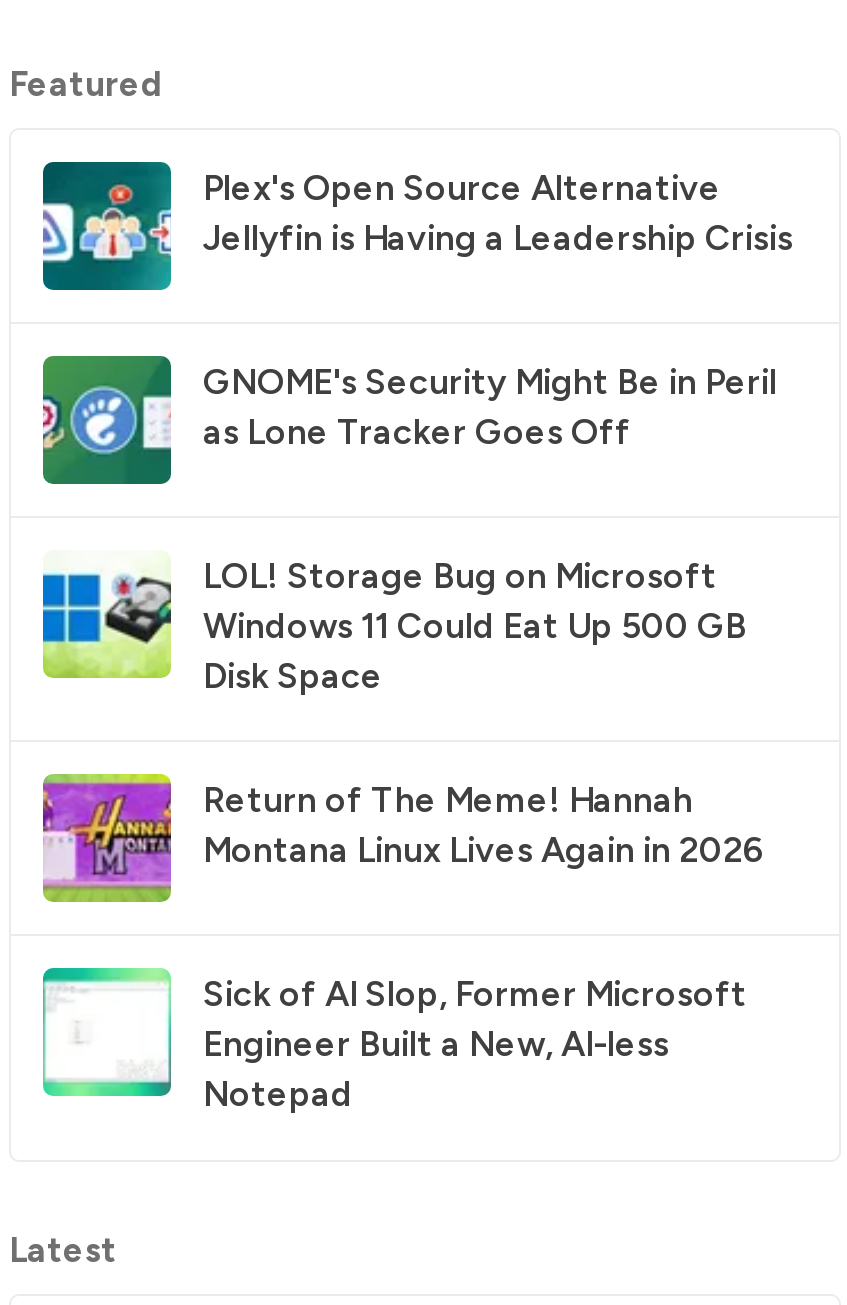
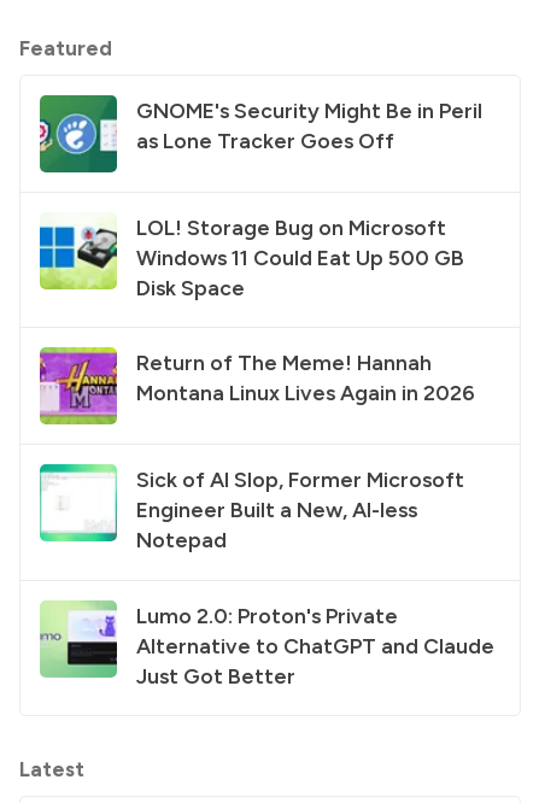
[41,162,793,290] [image] | Plex's Open Source Alternative | Jellyfin is Having a Leadership Crisis -> none
moved [39,360,777,1115] -> [37,98,482,553]: [image] | GNOME's Security Might Be in Peril | as Lone Tracker Goes Off | ... | Engineer Built a New, AI-less | Notepad
none -> [40,599,494,688] [image] | Lumo 2.0: Proton's Private | Alternative to ChatGPT and Claude | Just Got Better

